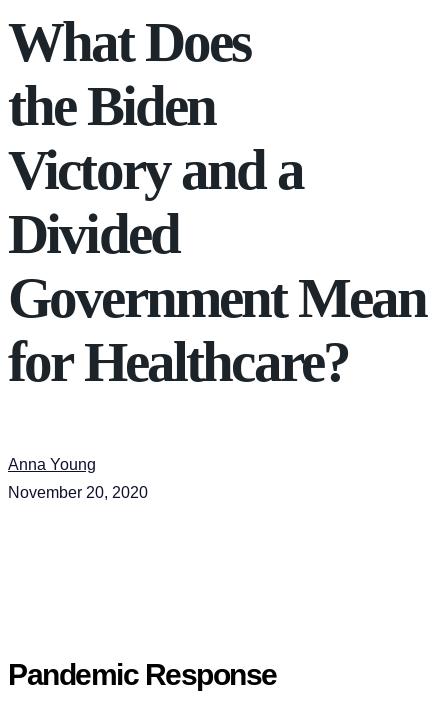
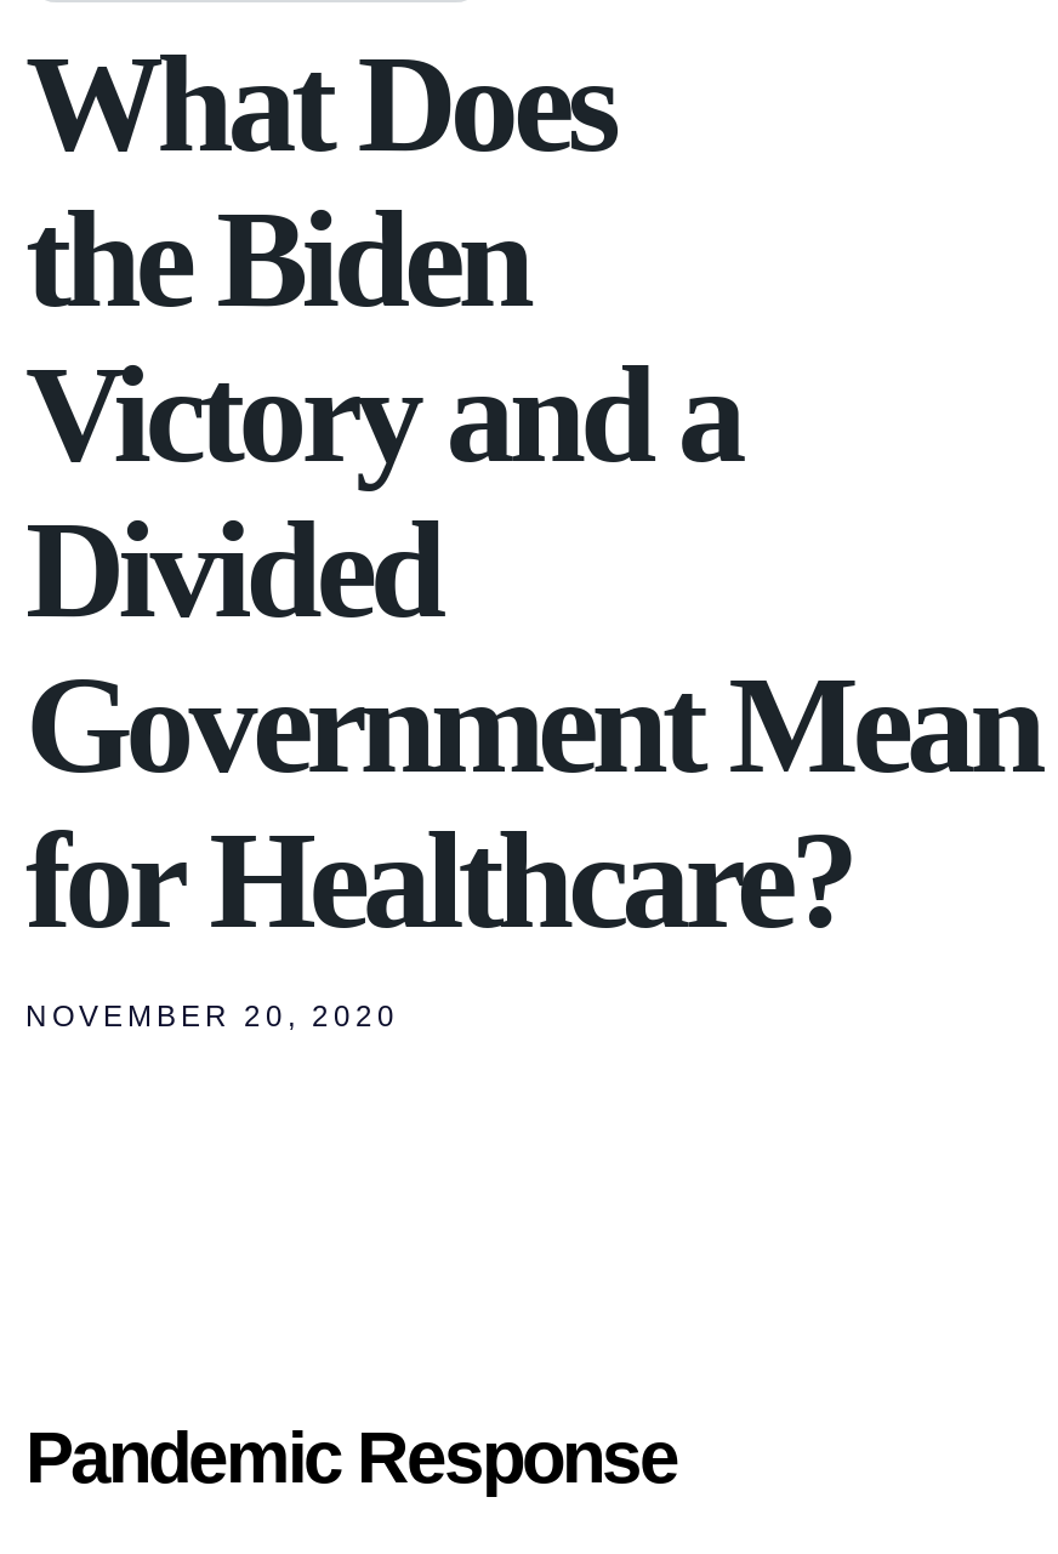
[8,456,148,501] Anna Young | November 20, 2020 -> [25,1000,399,1034] NOVEMBER 20, 2020

